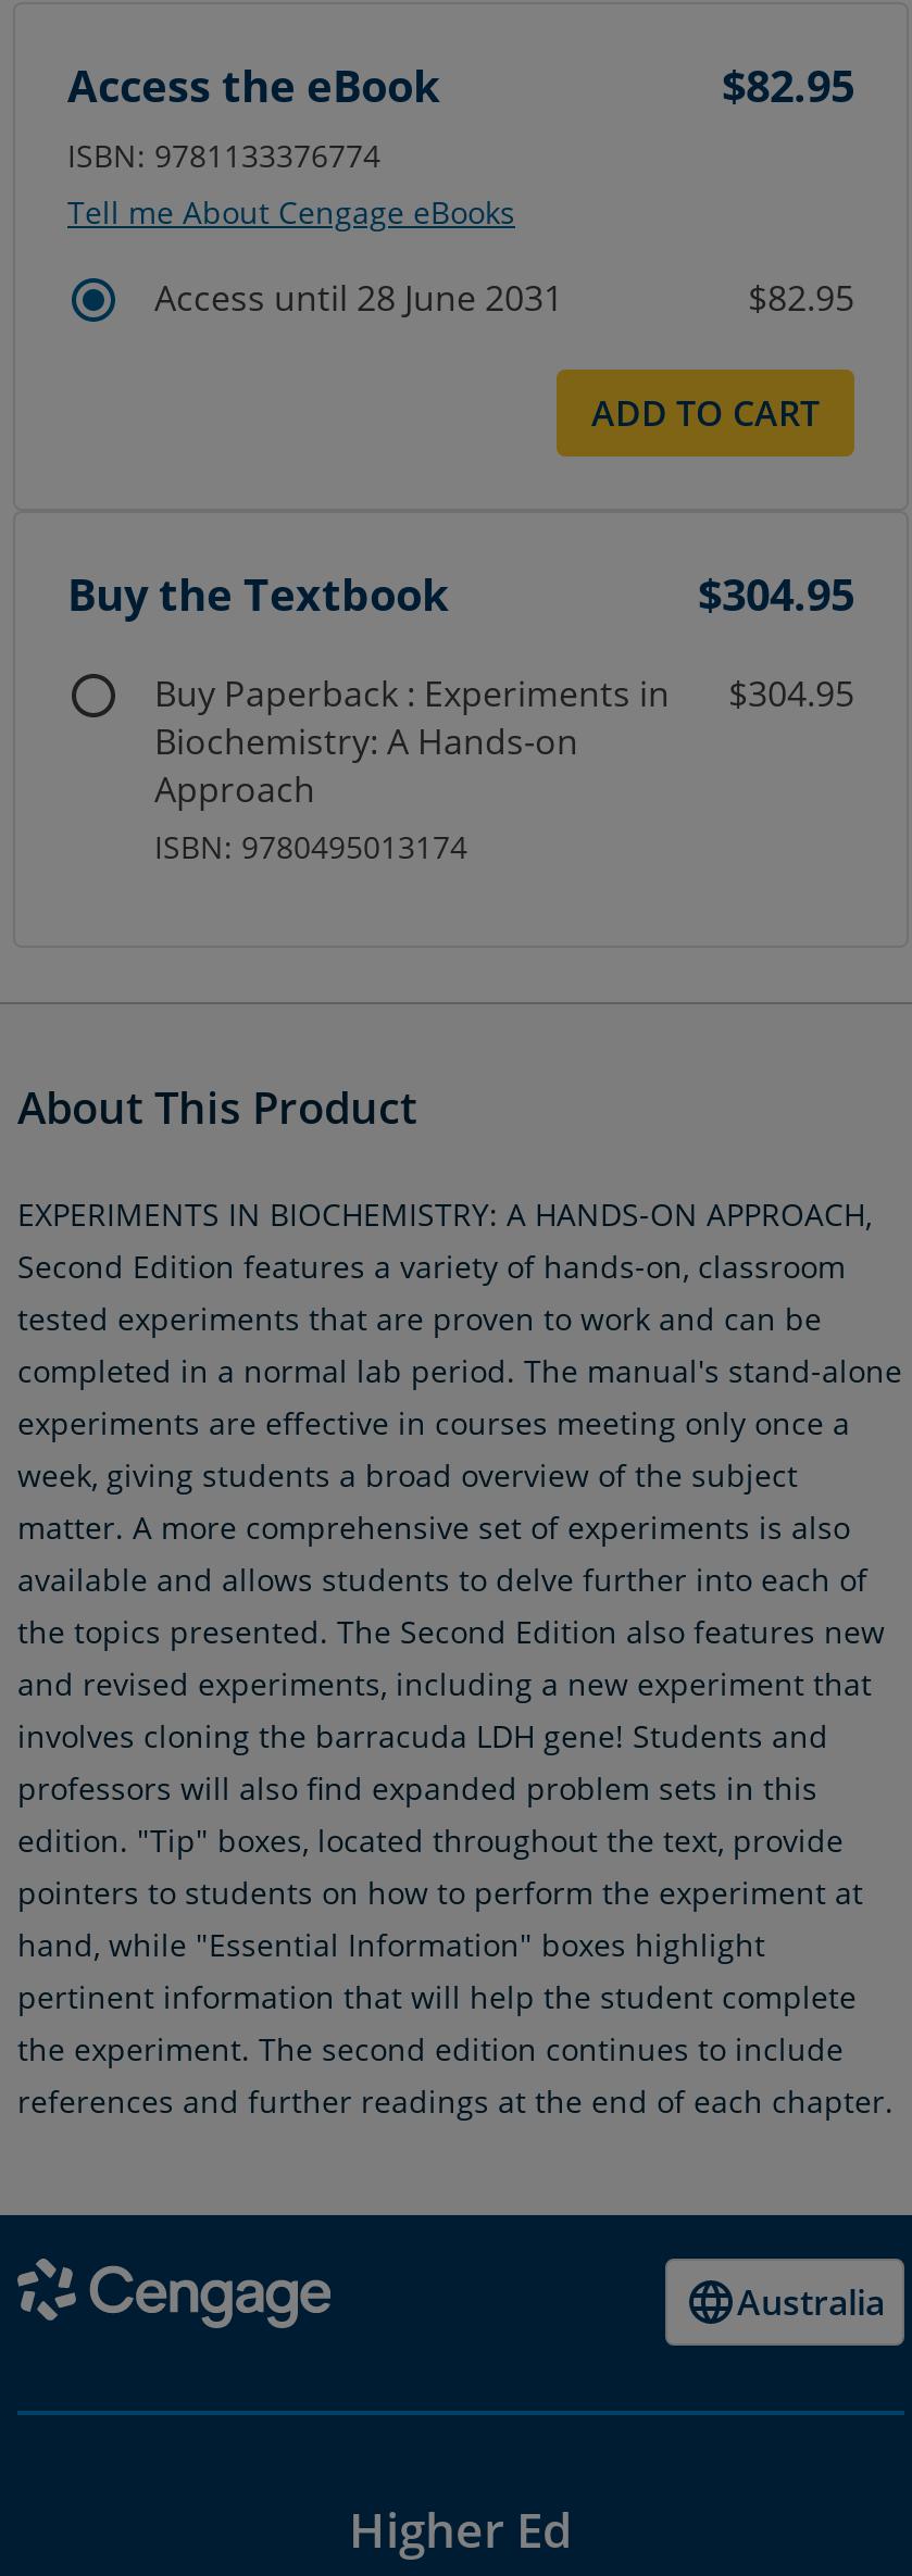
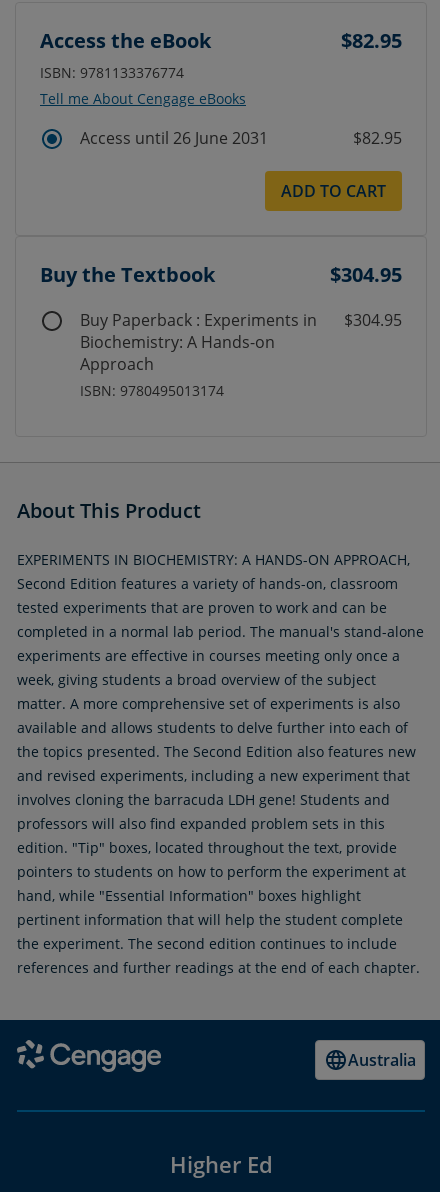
[154,273,563,321] Access until 28 June 2031 -> [80,127,268,149] Access until 26 June 2031

